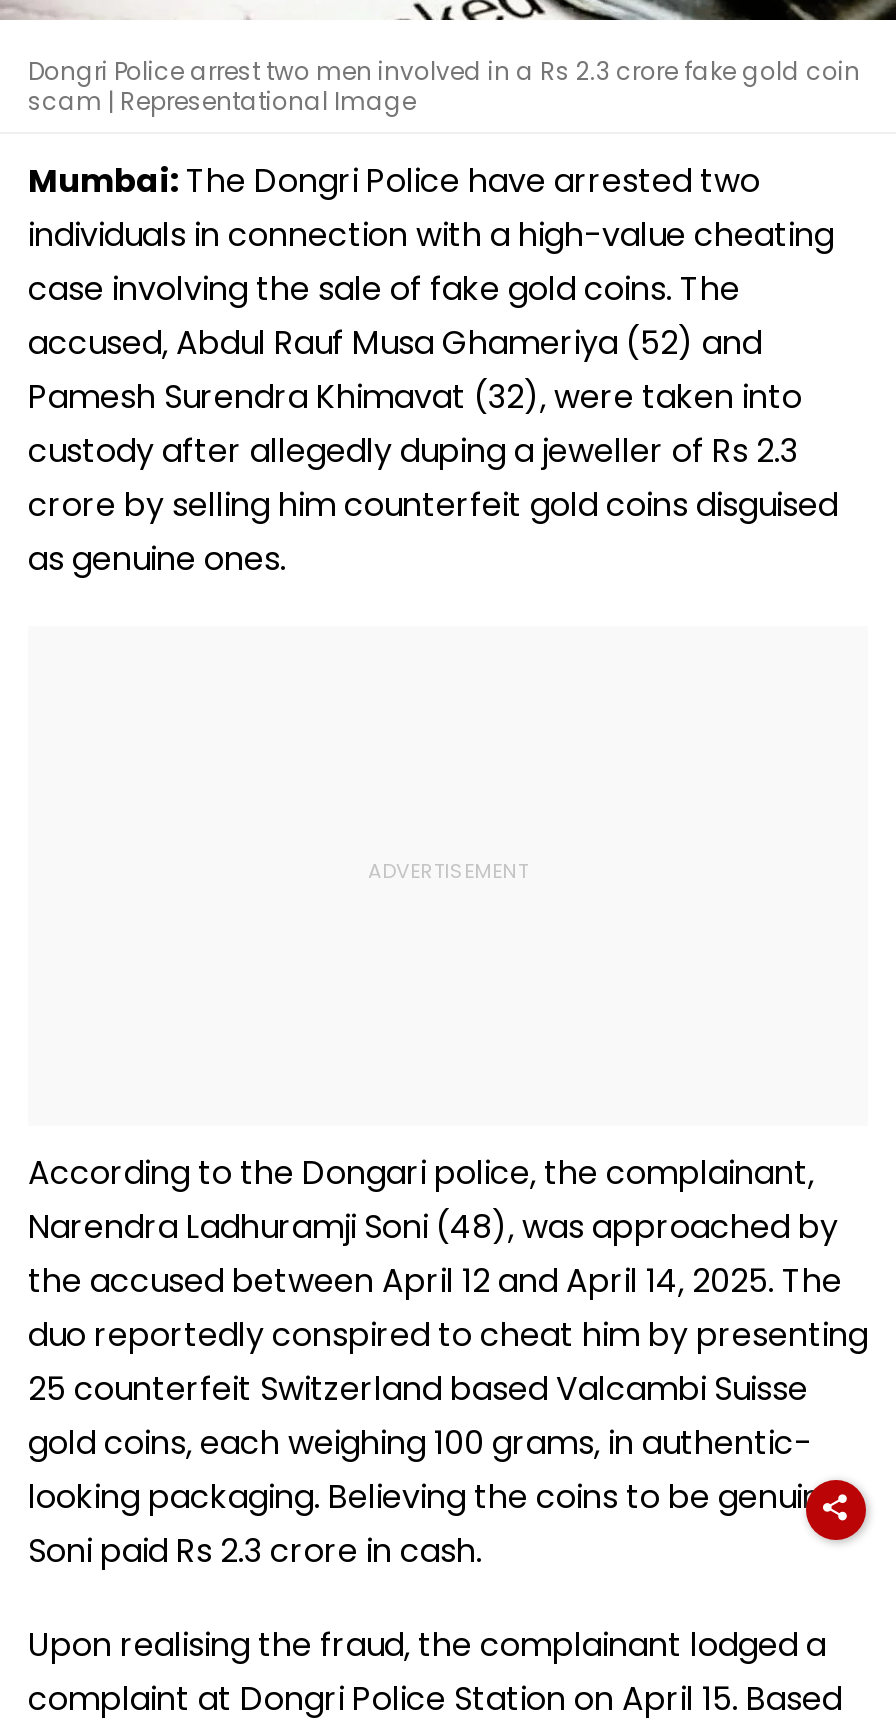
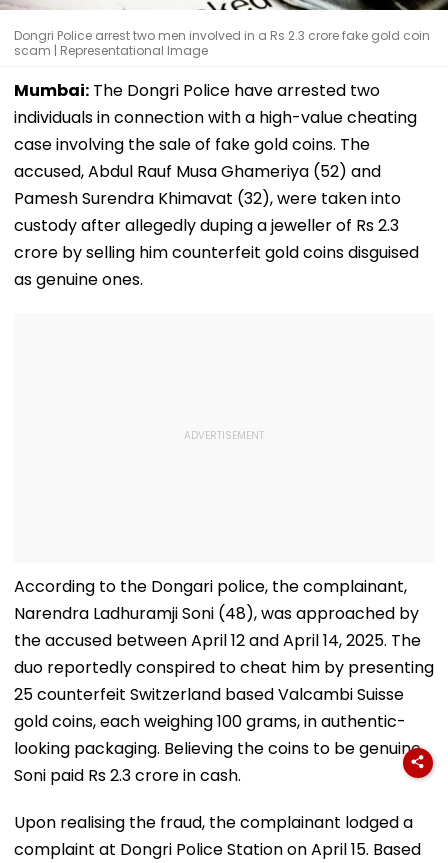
[806,1484,870,1558] [image] -> [402,744,435,781] [image]

